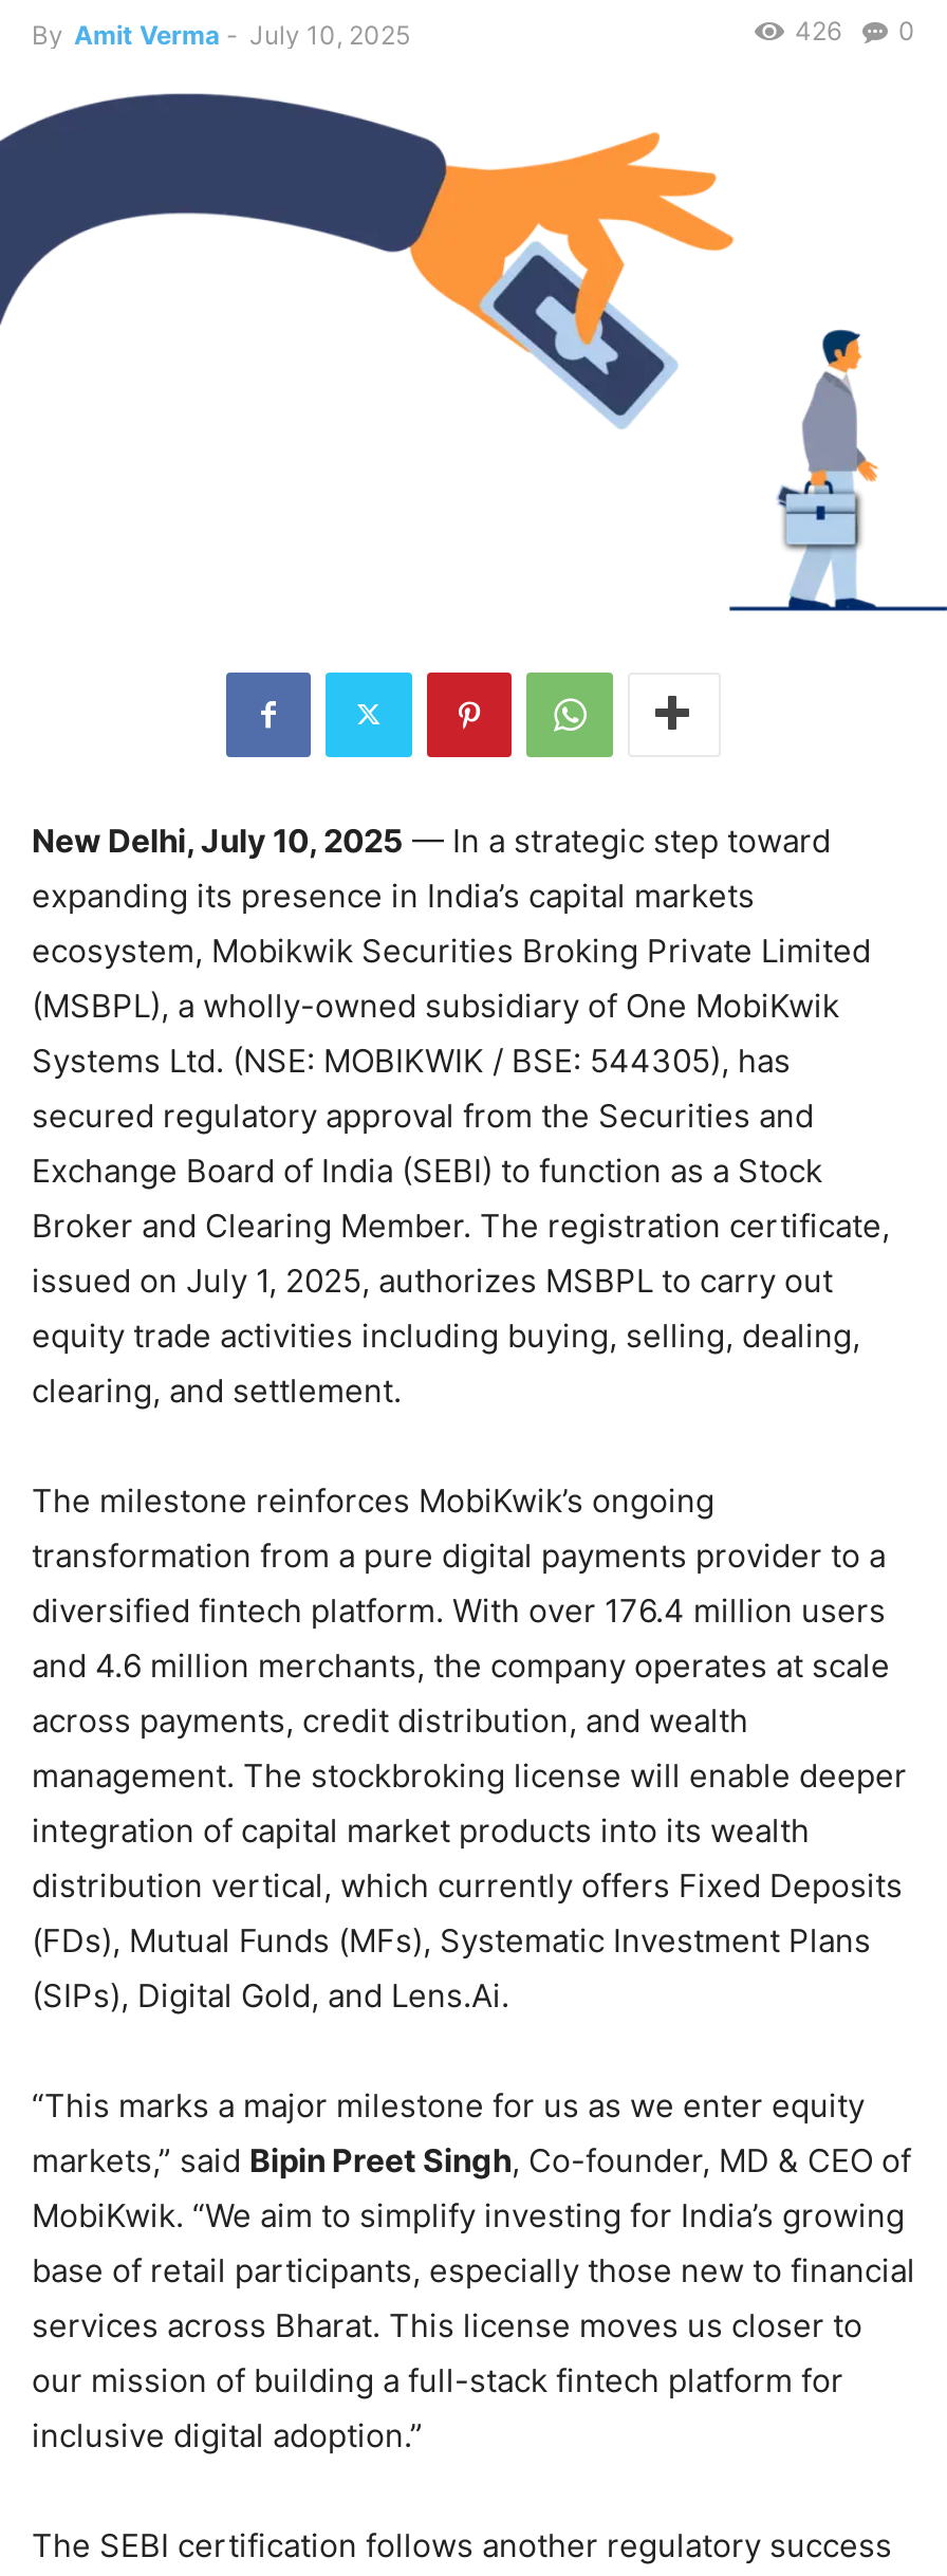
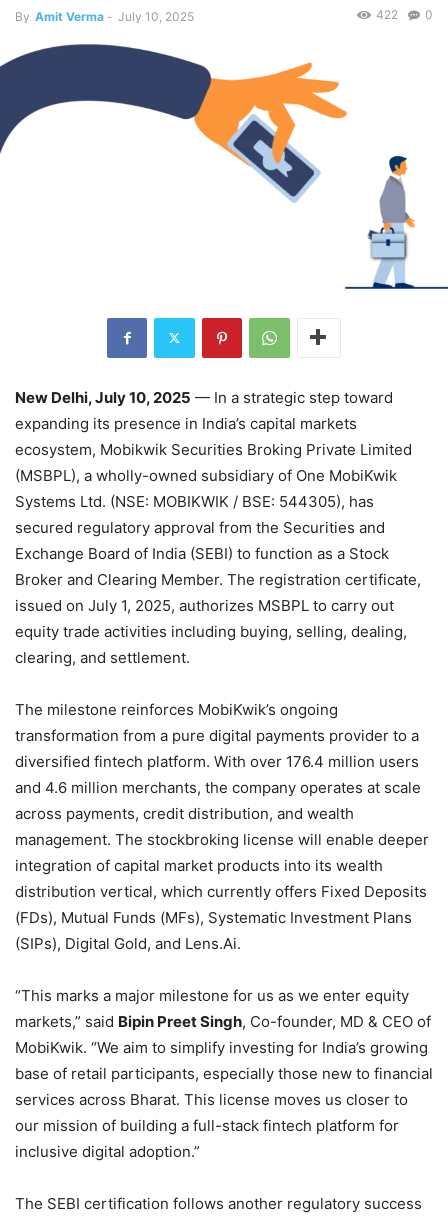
[795,15,915,47] 426 0 -> [376,7,433,22] 422 0

